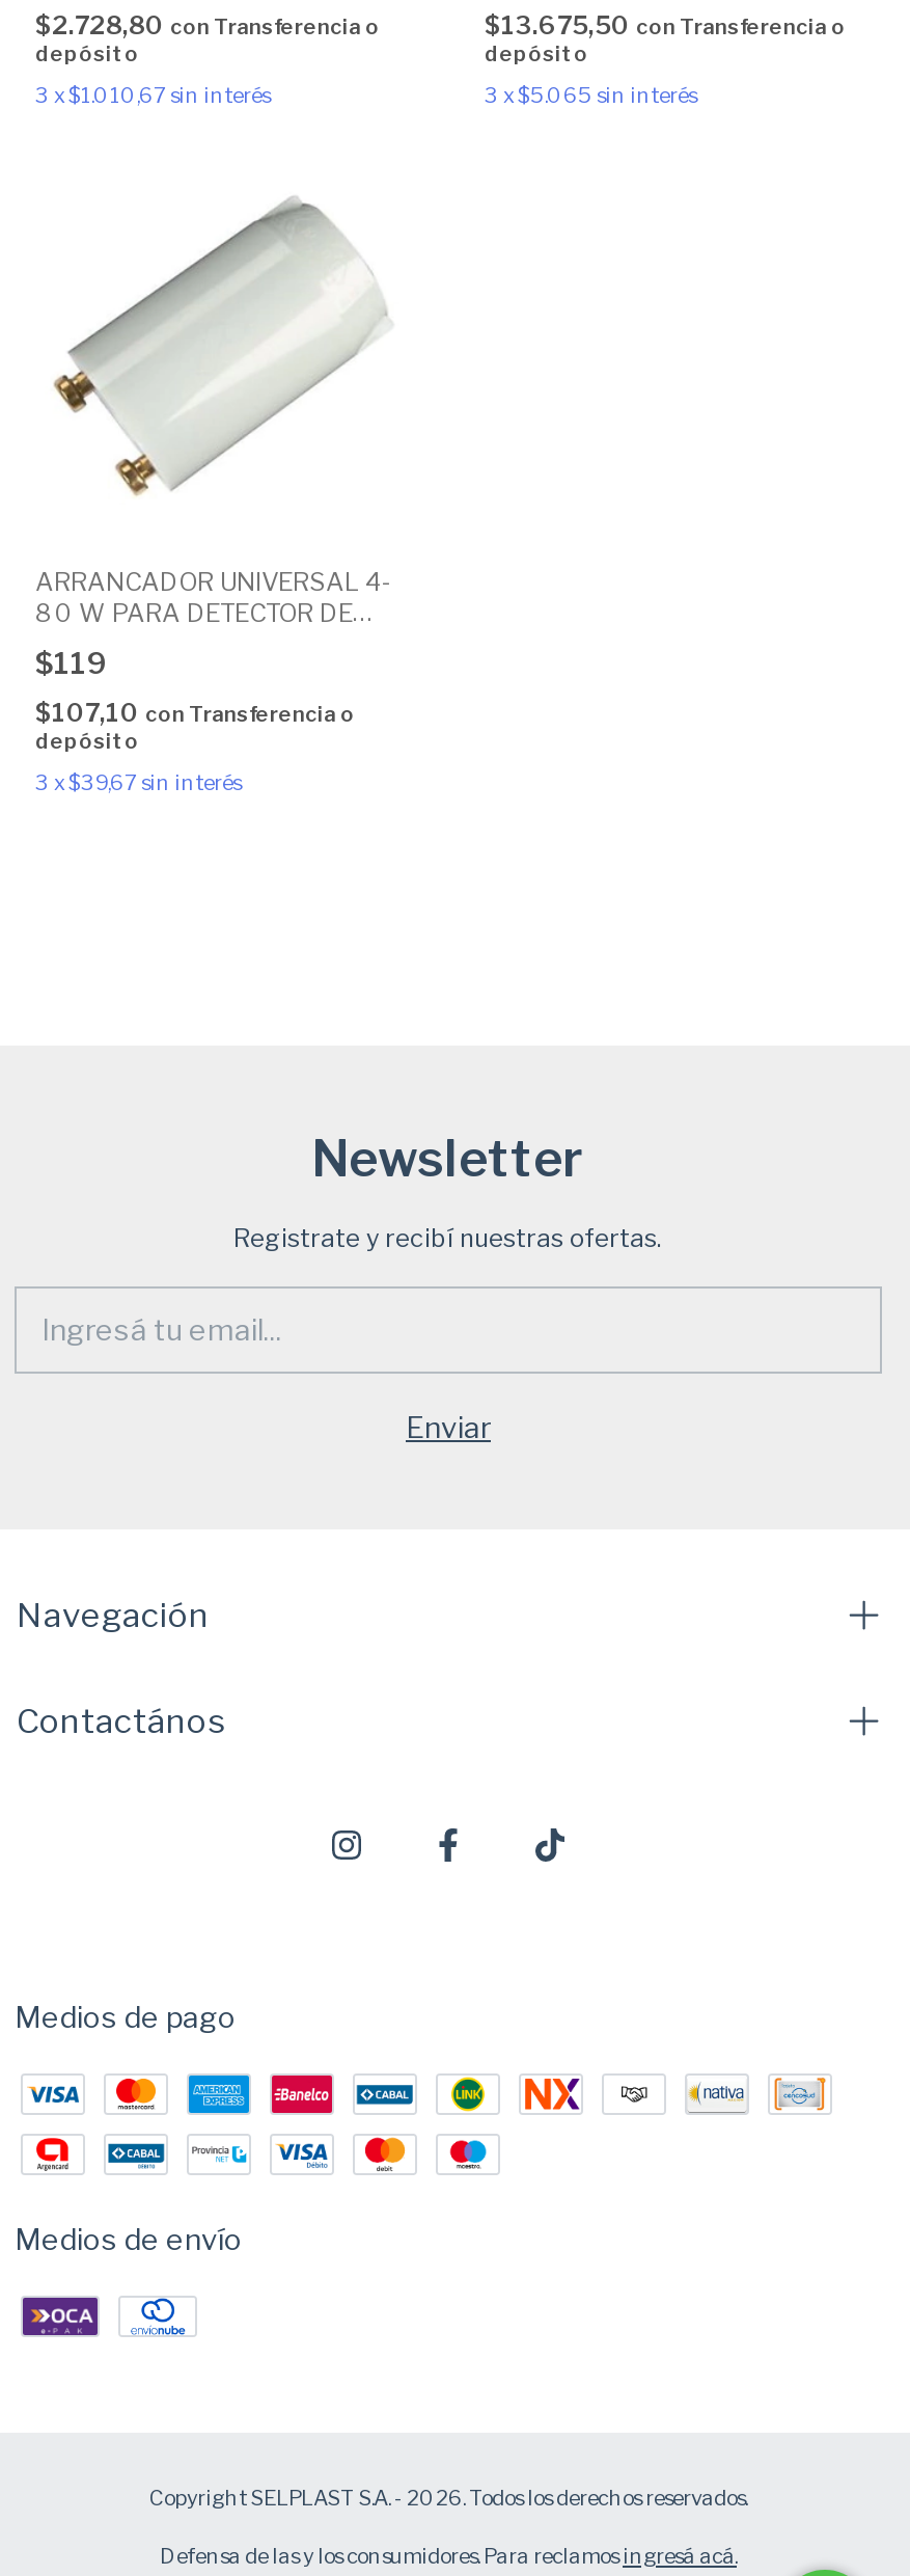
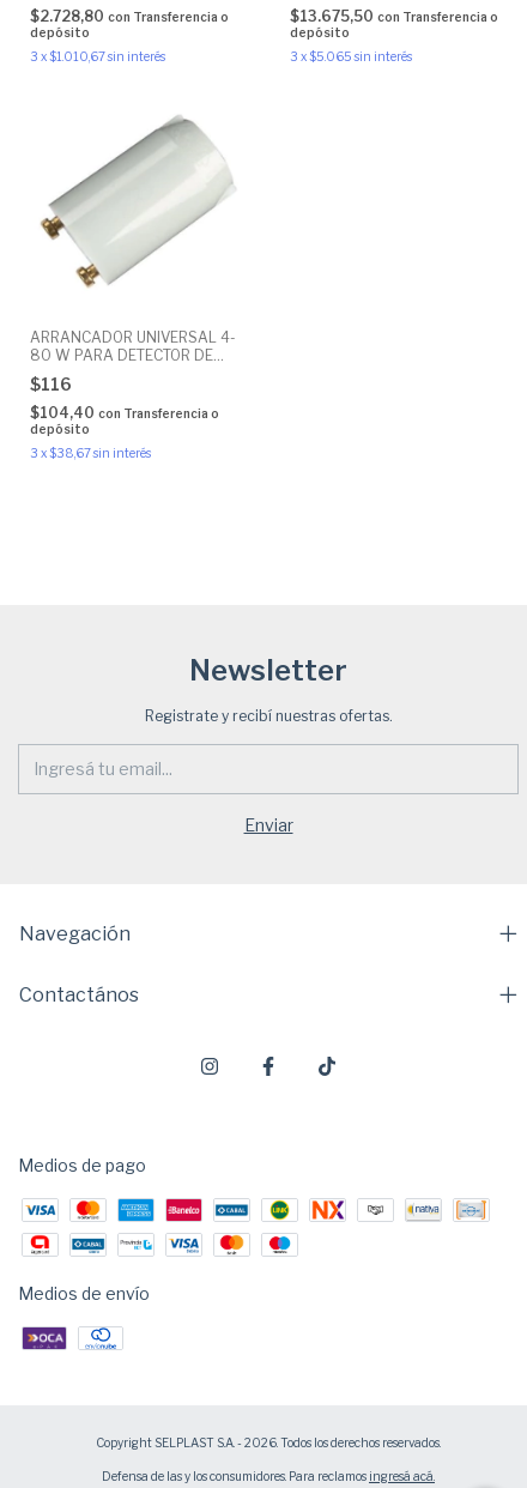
[35,644,114,680] $119 -> [30,374,75,394] $116
[35,696,355,727] $107,10 con Transferencia o -> [30,404,219,421] $104,40 con Transferencia o
[35,769,241,794] 3 x$39,67 sin interés -> [30,445,151,460] 3 x$38,67 sin interés

